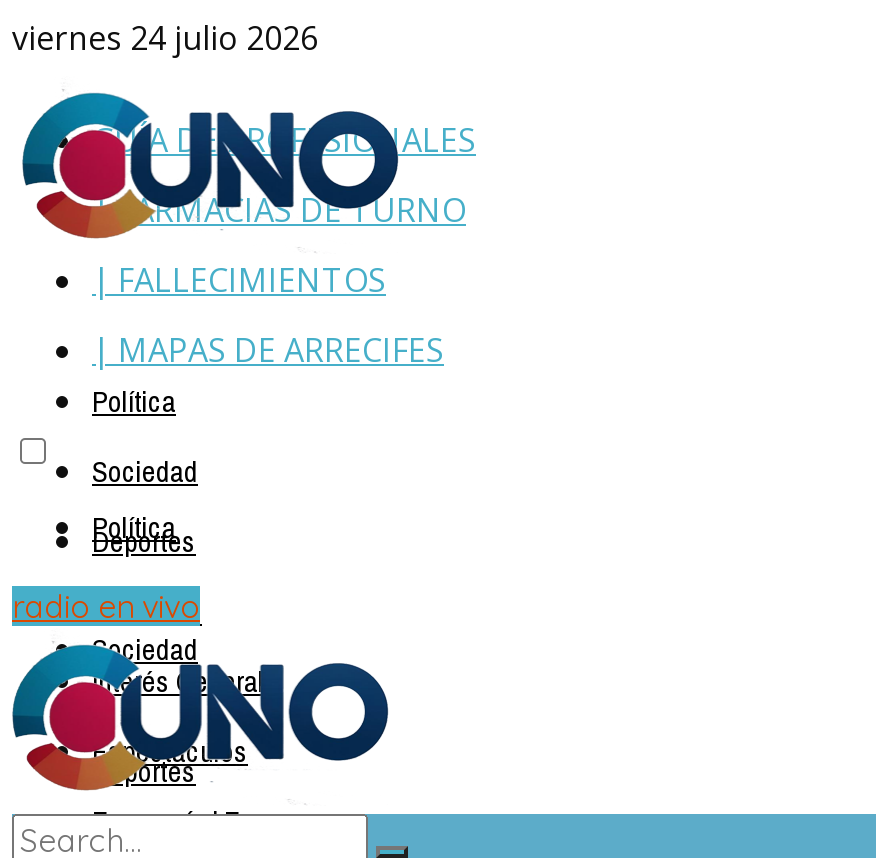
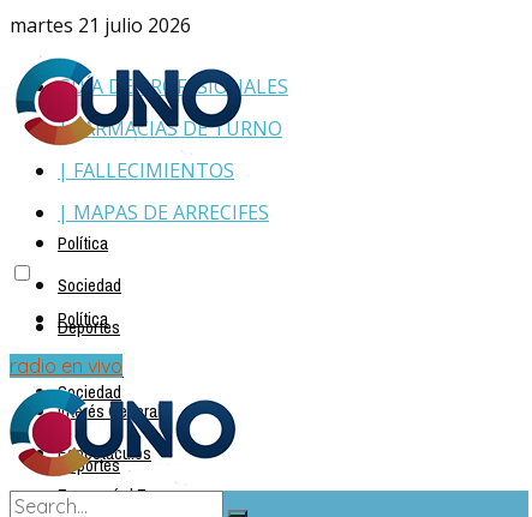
[12,16,318,60] viernes 24 julio 2026 -> [10,12,191,38] martes 21 julio 2026

